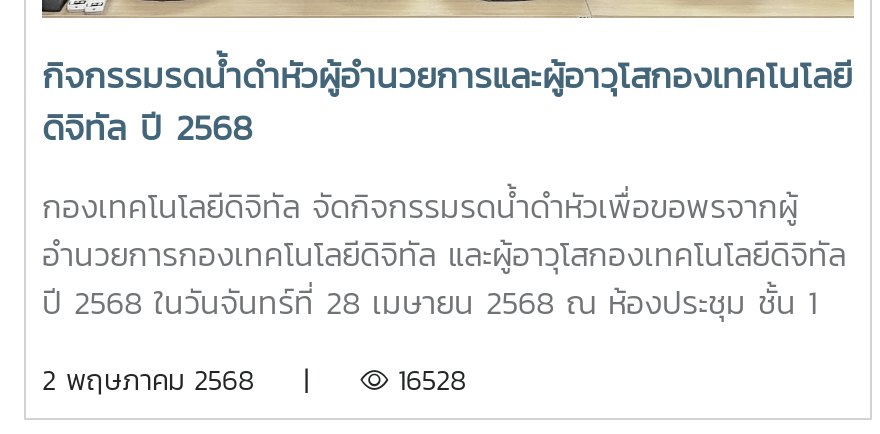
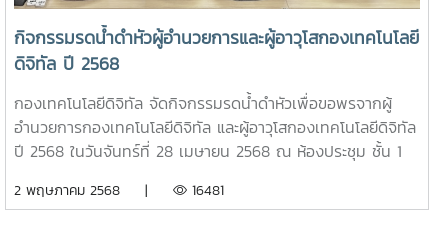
[388,360,466,402] 16528 -> [187,180,224,201] 16481

